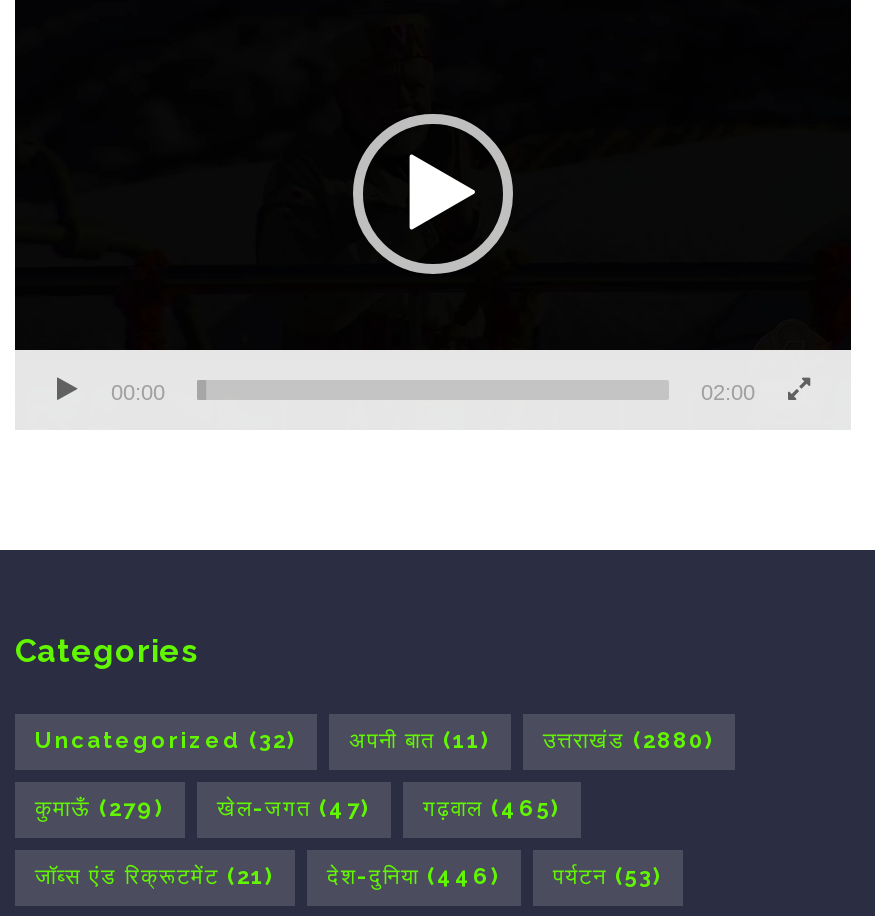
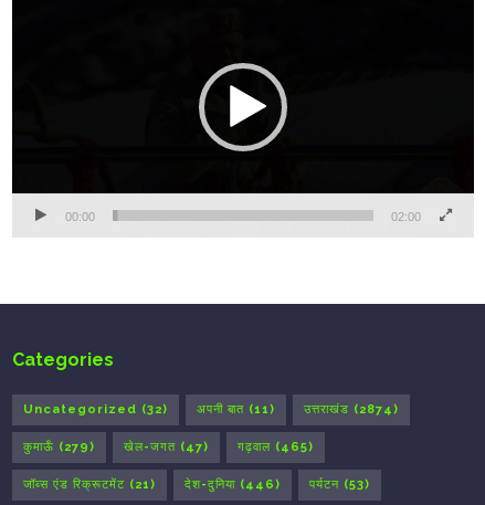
[35,727,715,753] Uncategorized (32) अपनी बात (11) उत्तराखंड (2880) -> [23,402,399,416] Uncategorized (32) अपनी बात (11) उत्तराखंड (2874)

